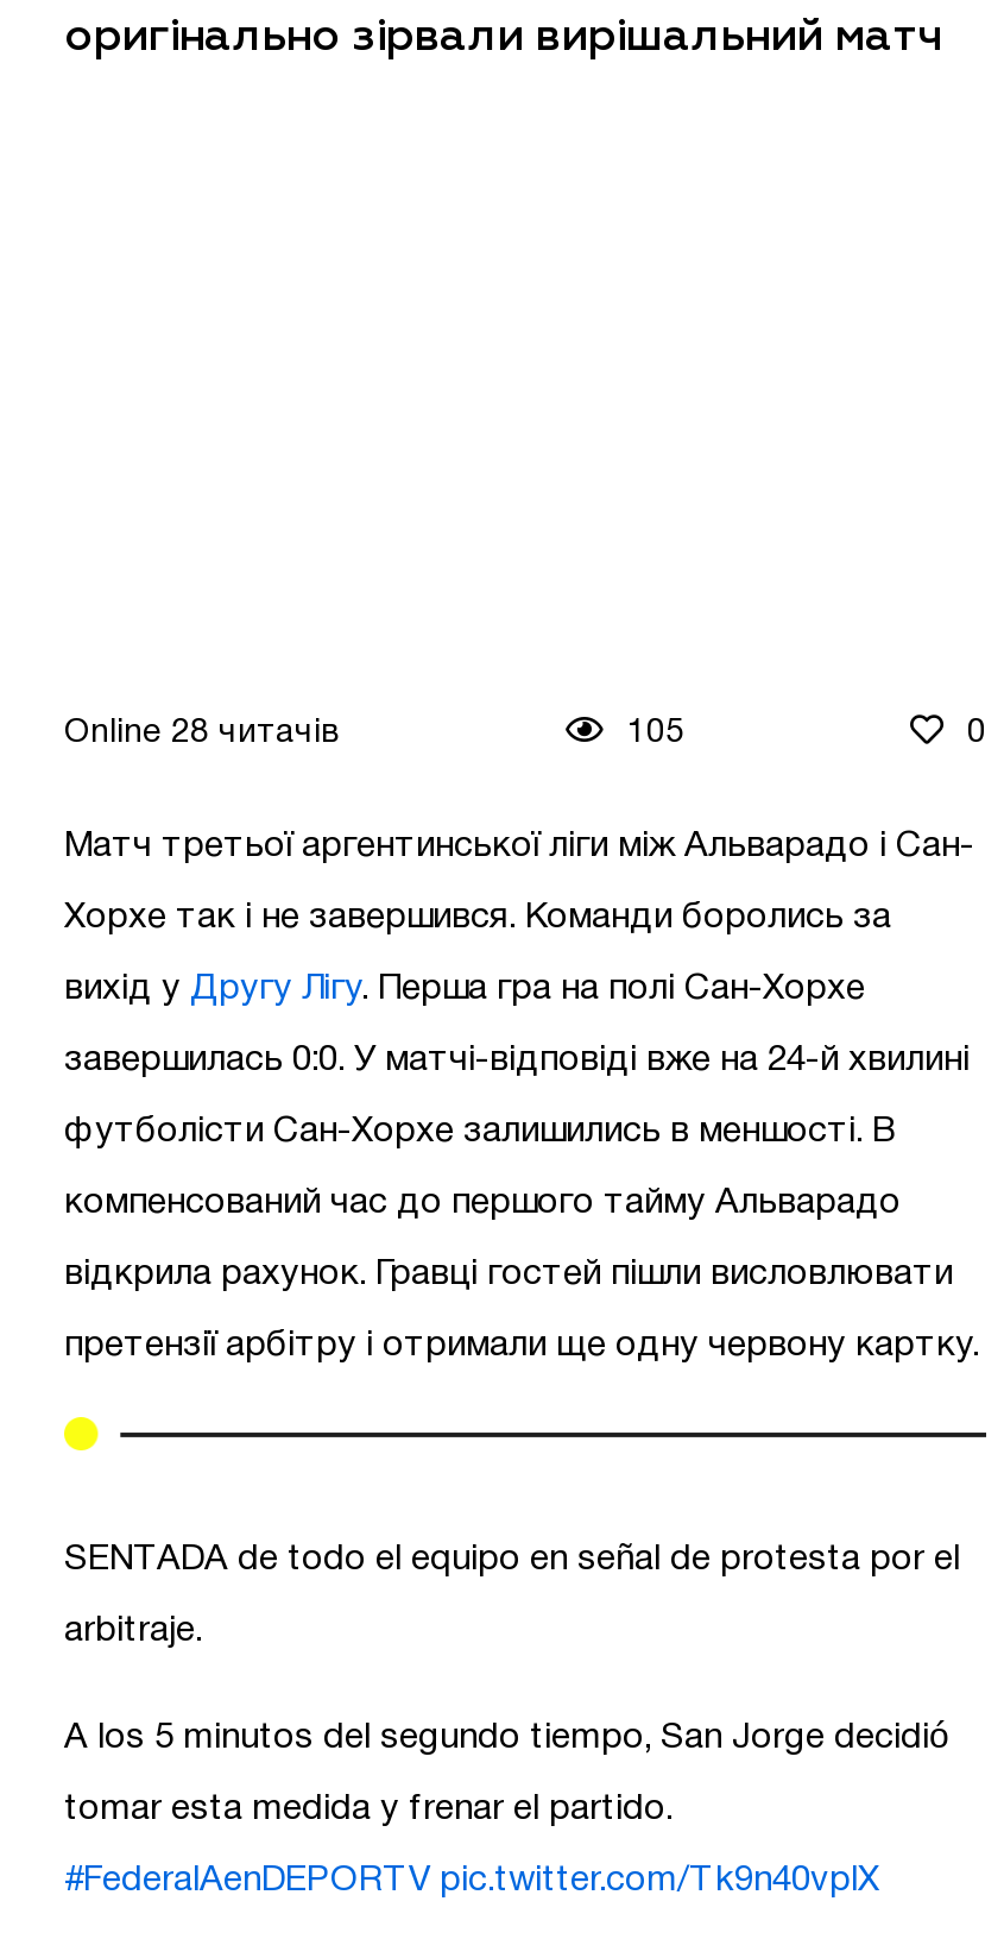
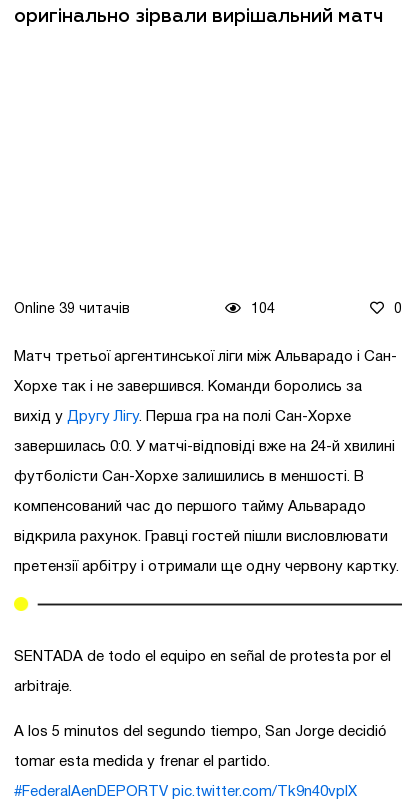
[64,718,340,749] Online 28 читачів -> [14,303,130,316] Online 39 читачів
[627,718,684,749] 105 -> [251,303,275,316] 104

